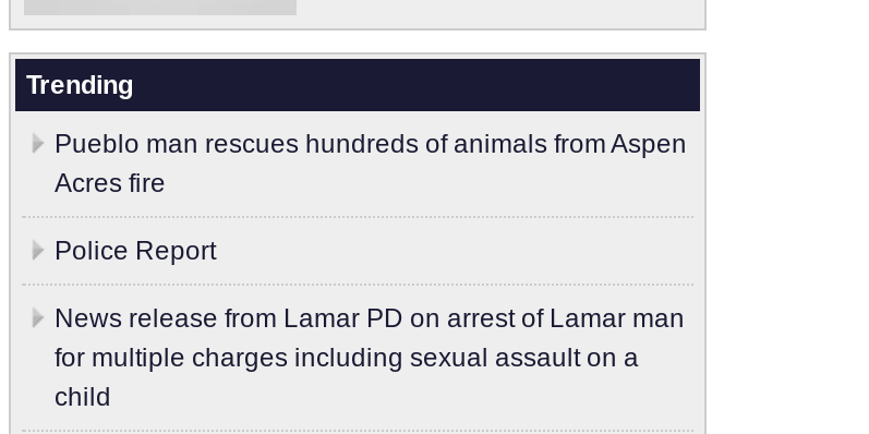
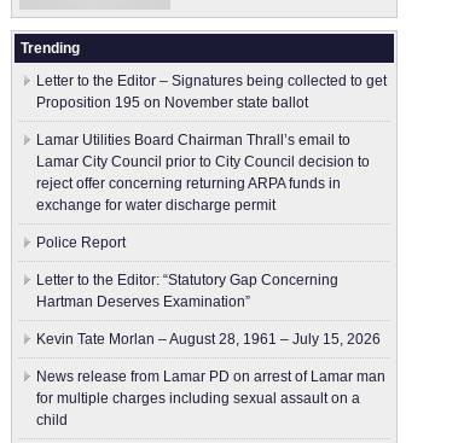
[55,129,687,198] Pueblo man rescues hundreds of animals from Aspen | Acres fire -> [36,72,387,214] Letter to the Editor – Signatures being collected to get | Proposition 195 on November state ballot | Lamar Utilities Board Chairman Thrall’s email to | Lamar City Council prior to City Council decision to | reject offer concerning returning ARPA funds in | exchange for water discharge permit
none -> [36,272,381,348] Letter to the Editor: “Statutory Gap Concerning | Hartman Deserves Examination” | Kevin Tate Morlan – August 28, 1961 – July 15, 2026

